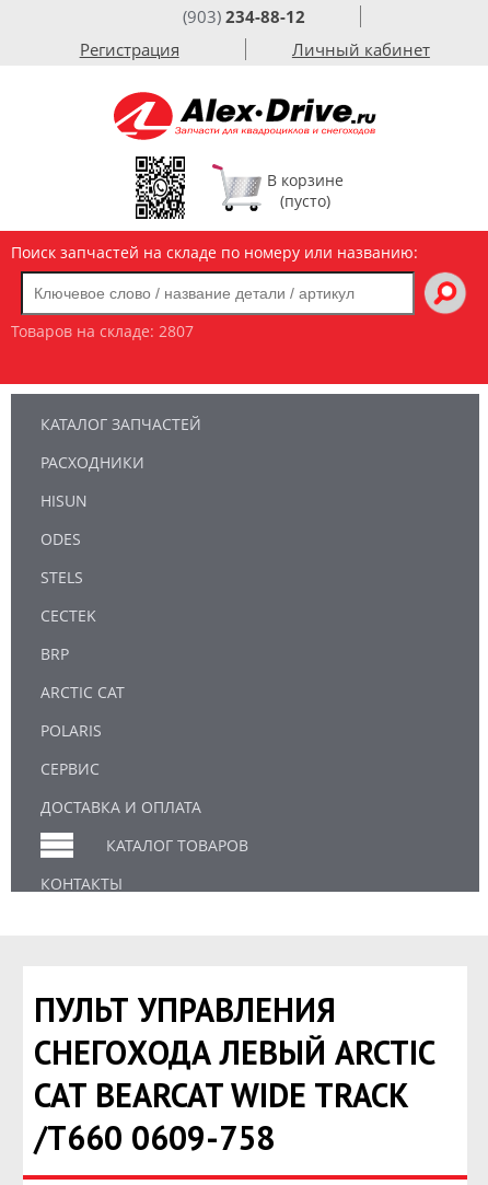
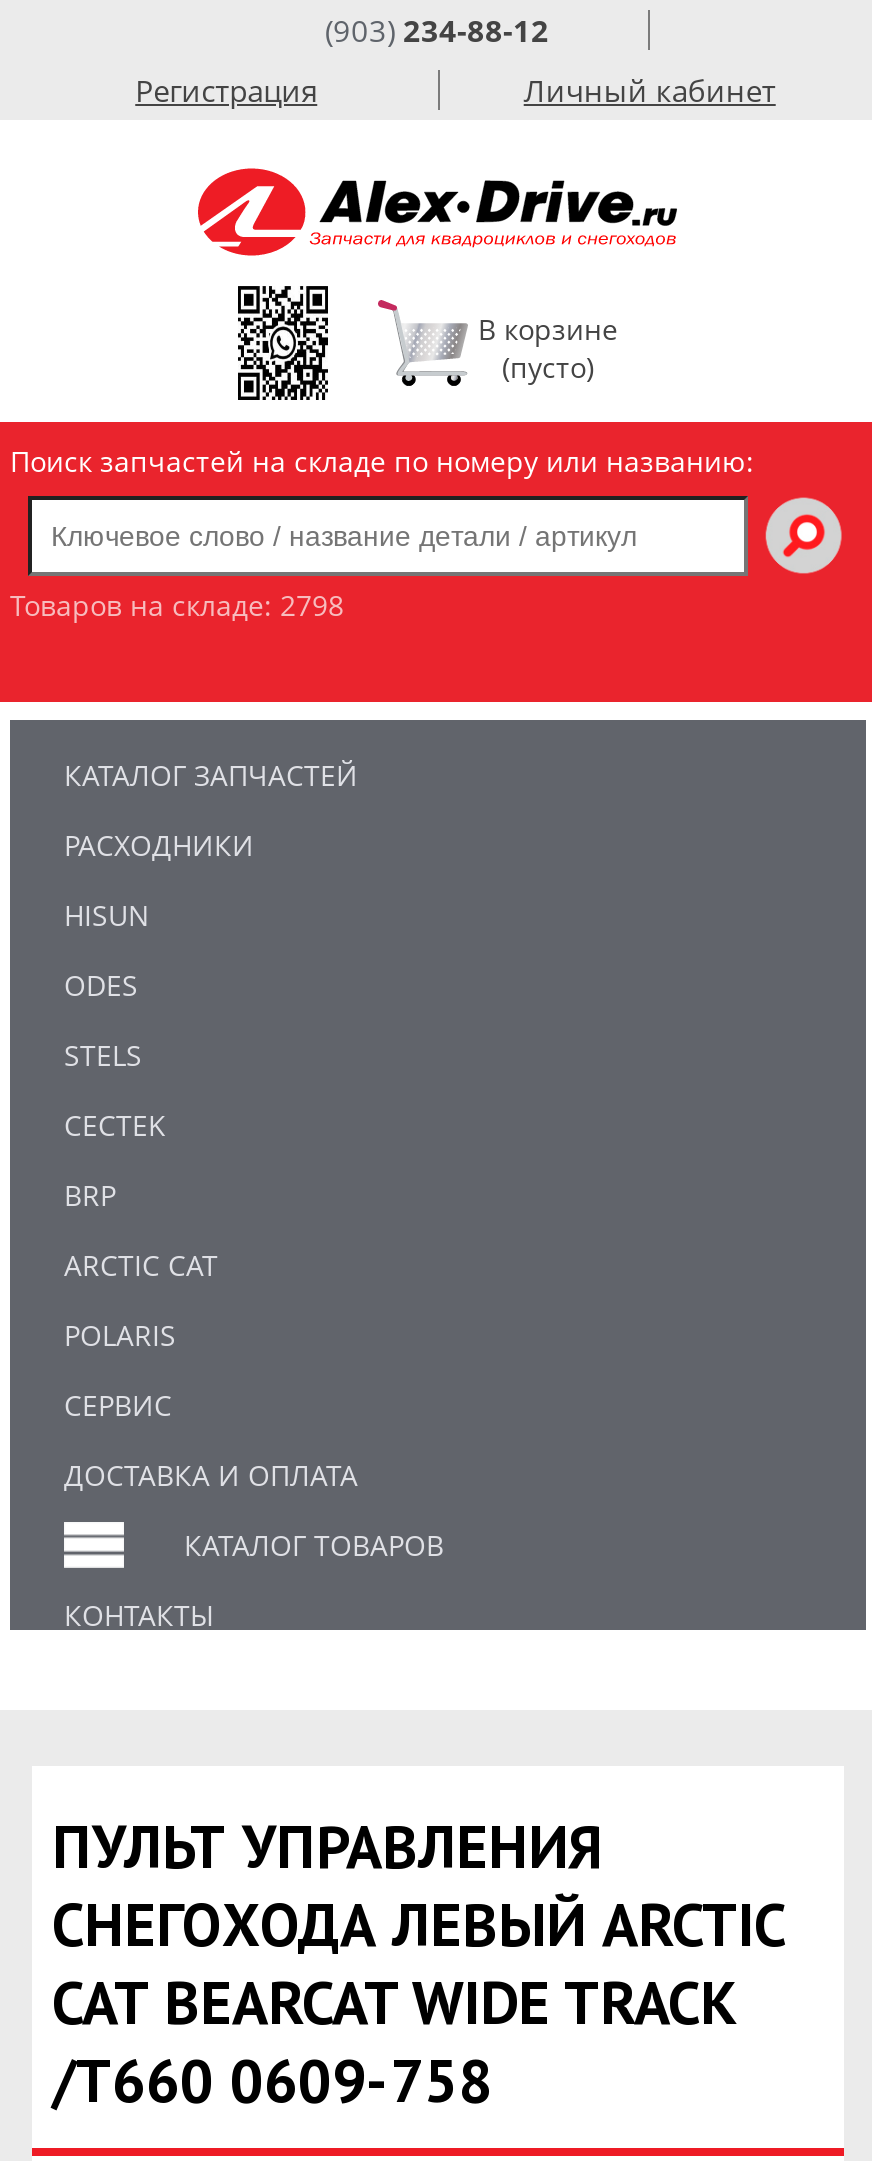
[11,321,194,341] Товаров на складе: 2807 -> [10,586,344,624] Товаров на складе: 2798

